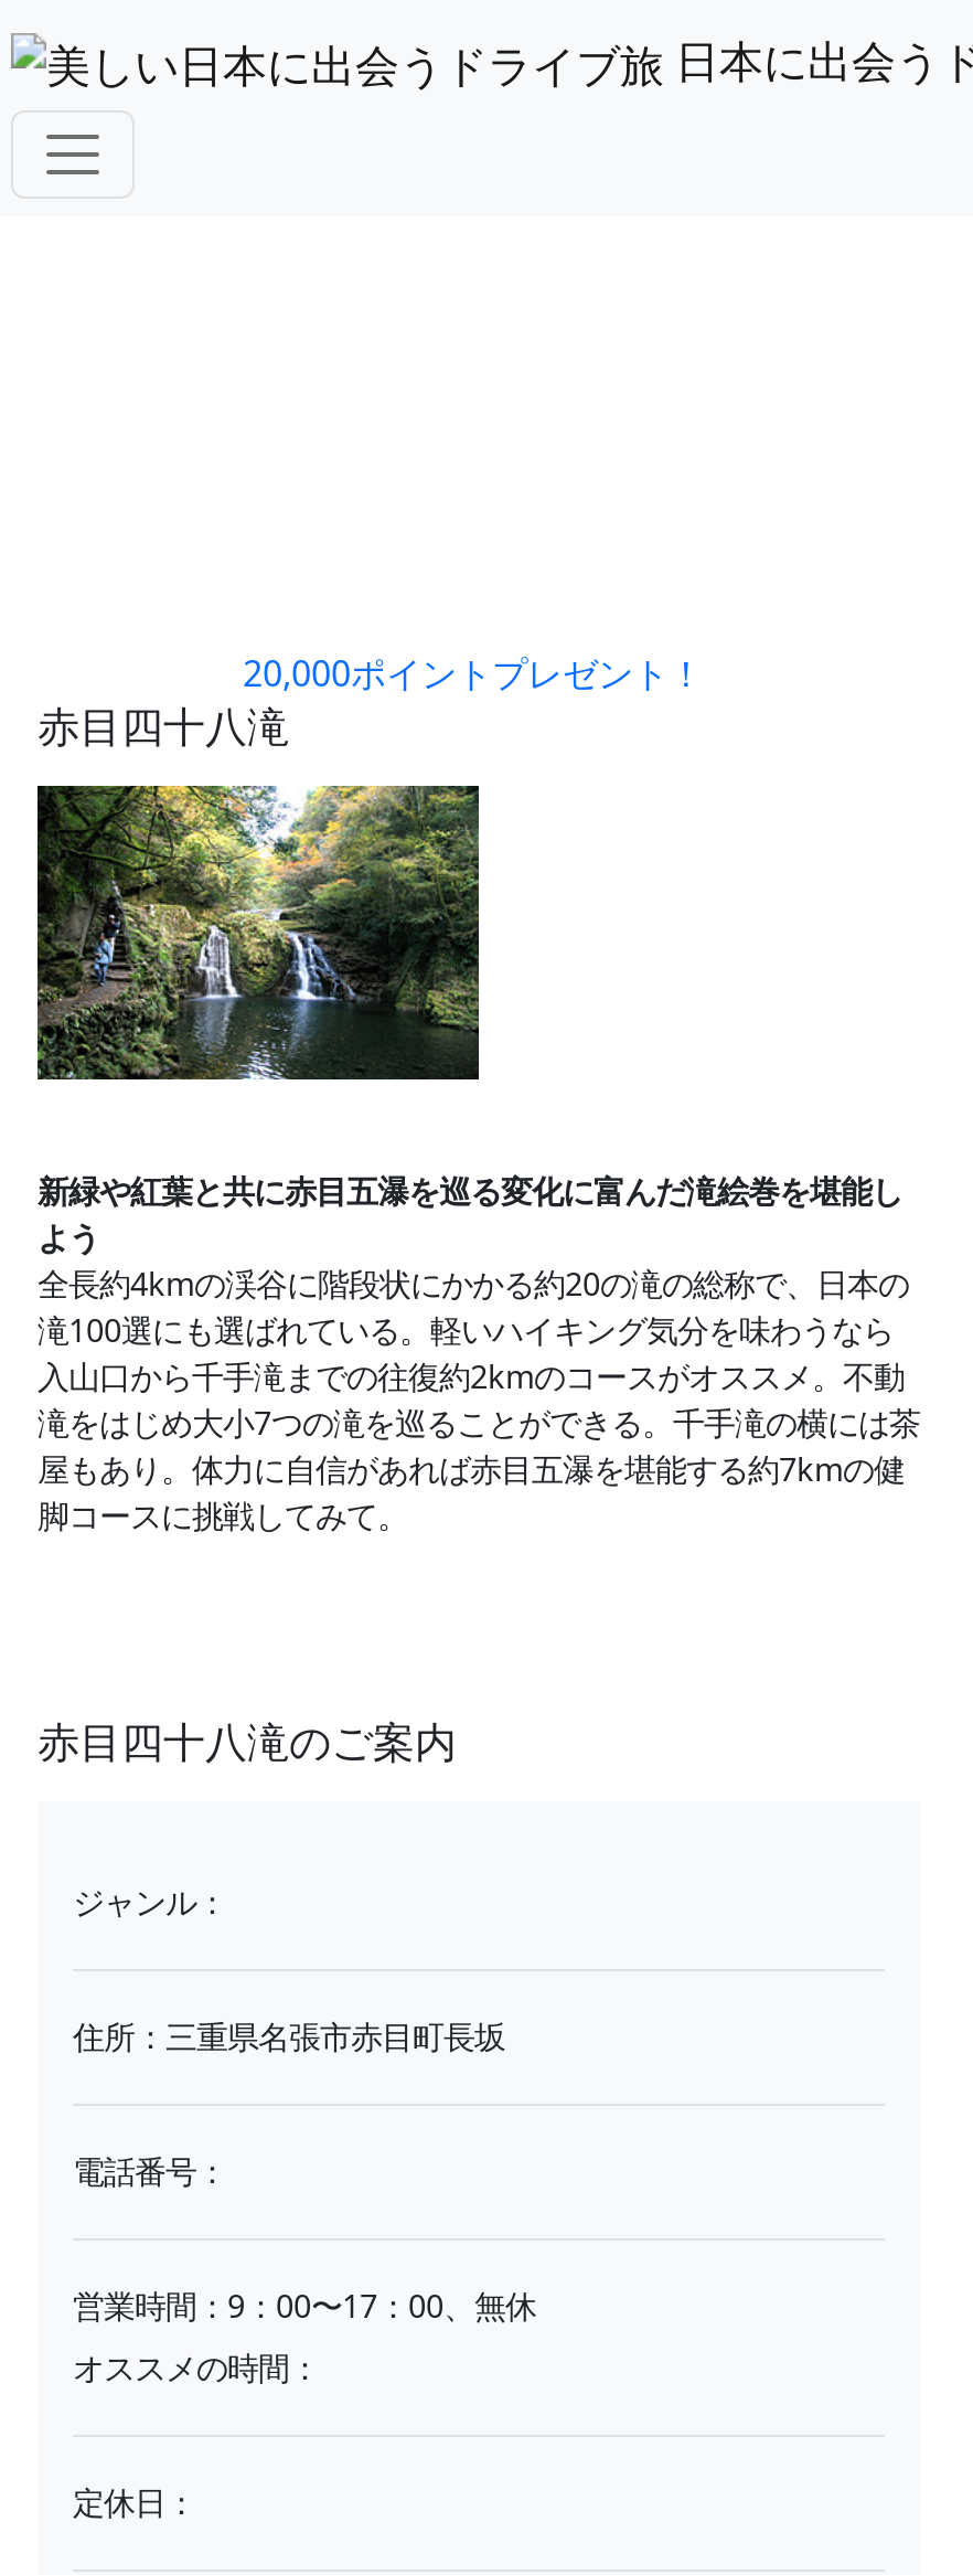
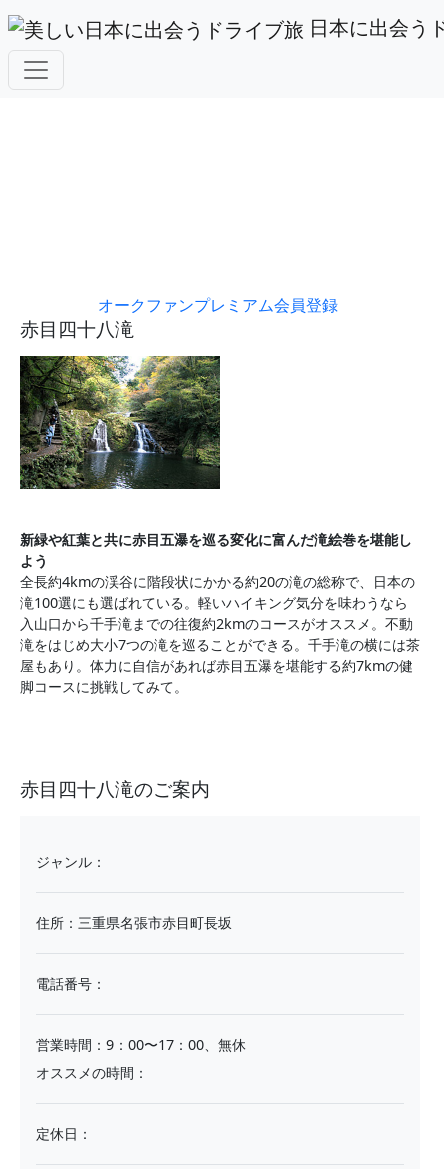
[243,649,704,698] 20,000ポイントプレゼント！ -> [97,294,337,316] オークファンプレミアム会員登録

